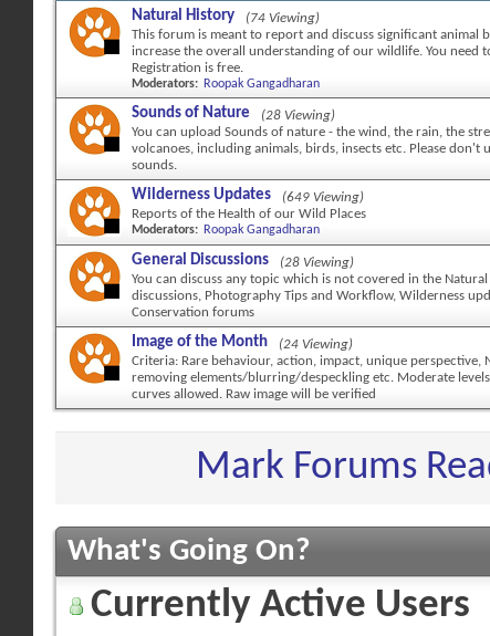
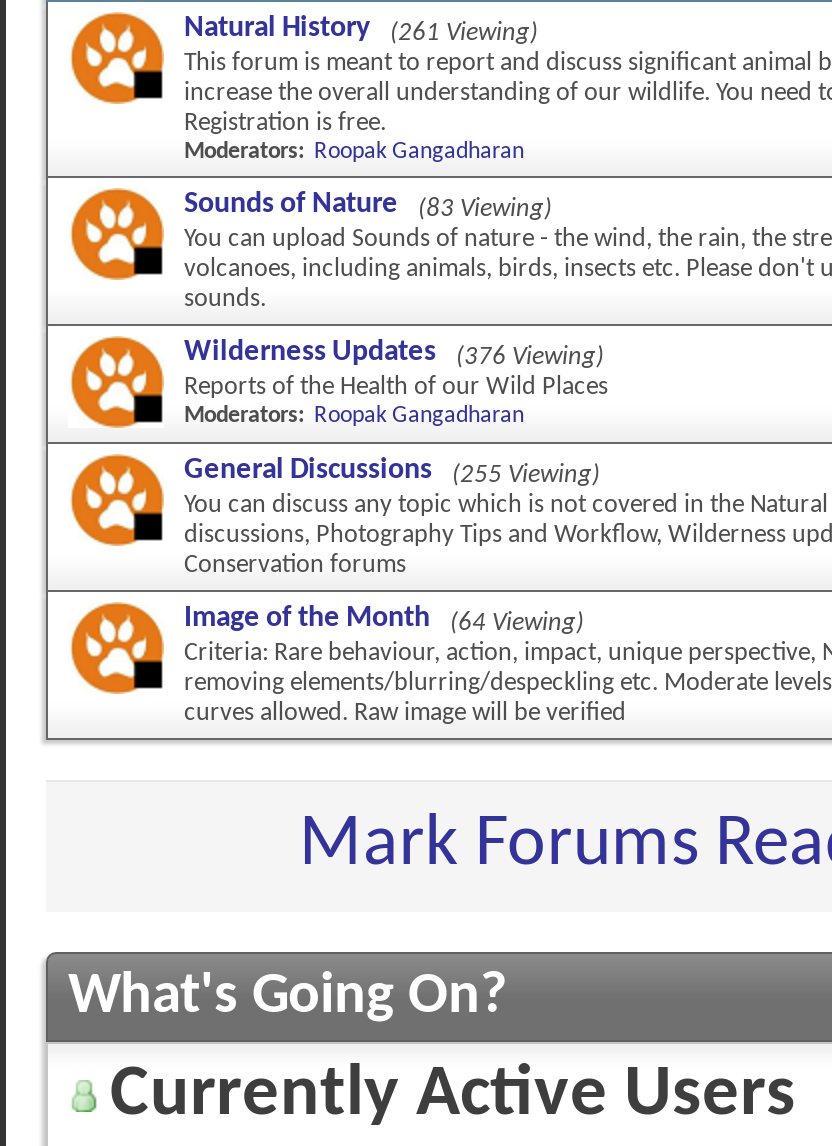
[132,8,320,25] Natural History (74 Viewing) -> [184,14,538,46] Natural History (261 Viewing)
[132,105,335,123] Sounds of Nature (28 Viewing) -> [184,190,552,222] Sounds of Nature (83 Viewing)
[132,187,364,205] Wilderness Updates (649 Viewing) -> [184,338,604,370] Wilderness Updates (376 Viewing)
[132,252,354,270] General Discussions (28 Viewing) -> [184,456,600,488] General Discussions (255 Viewing)
[132,334,353,352] Image of the Month (24 Viewing) -> [184,604,584,636] Image of the Month (64 Viewing)

